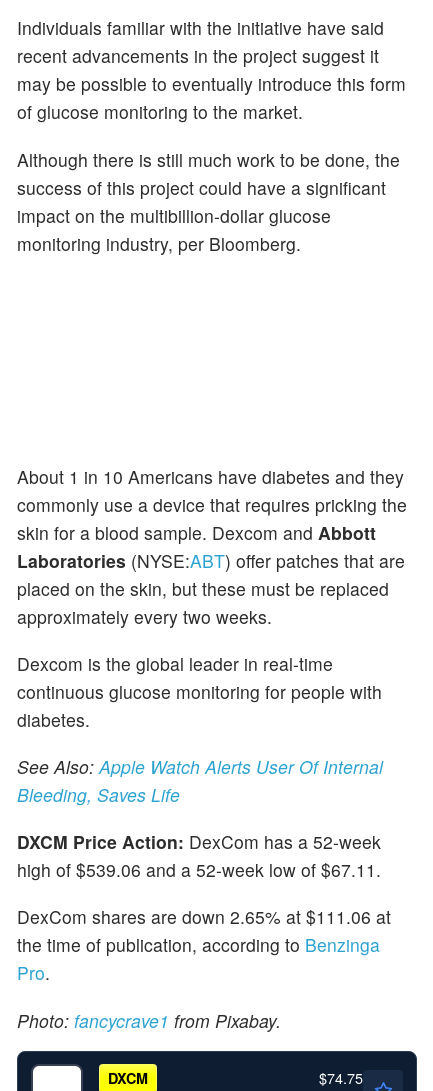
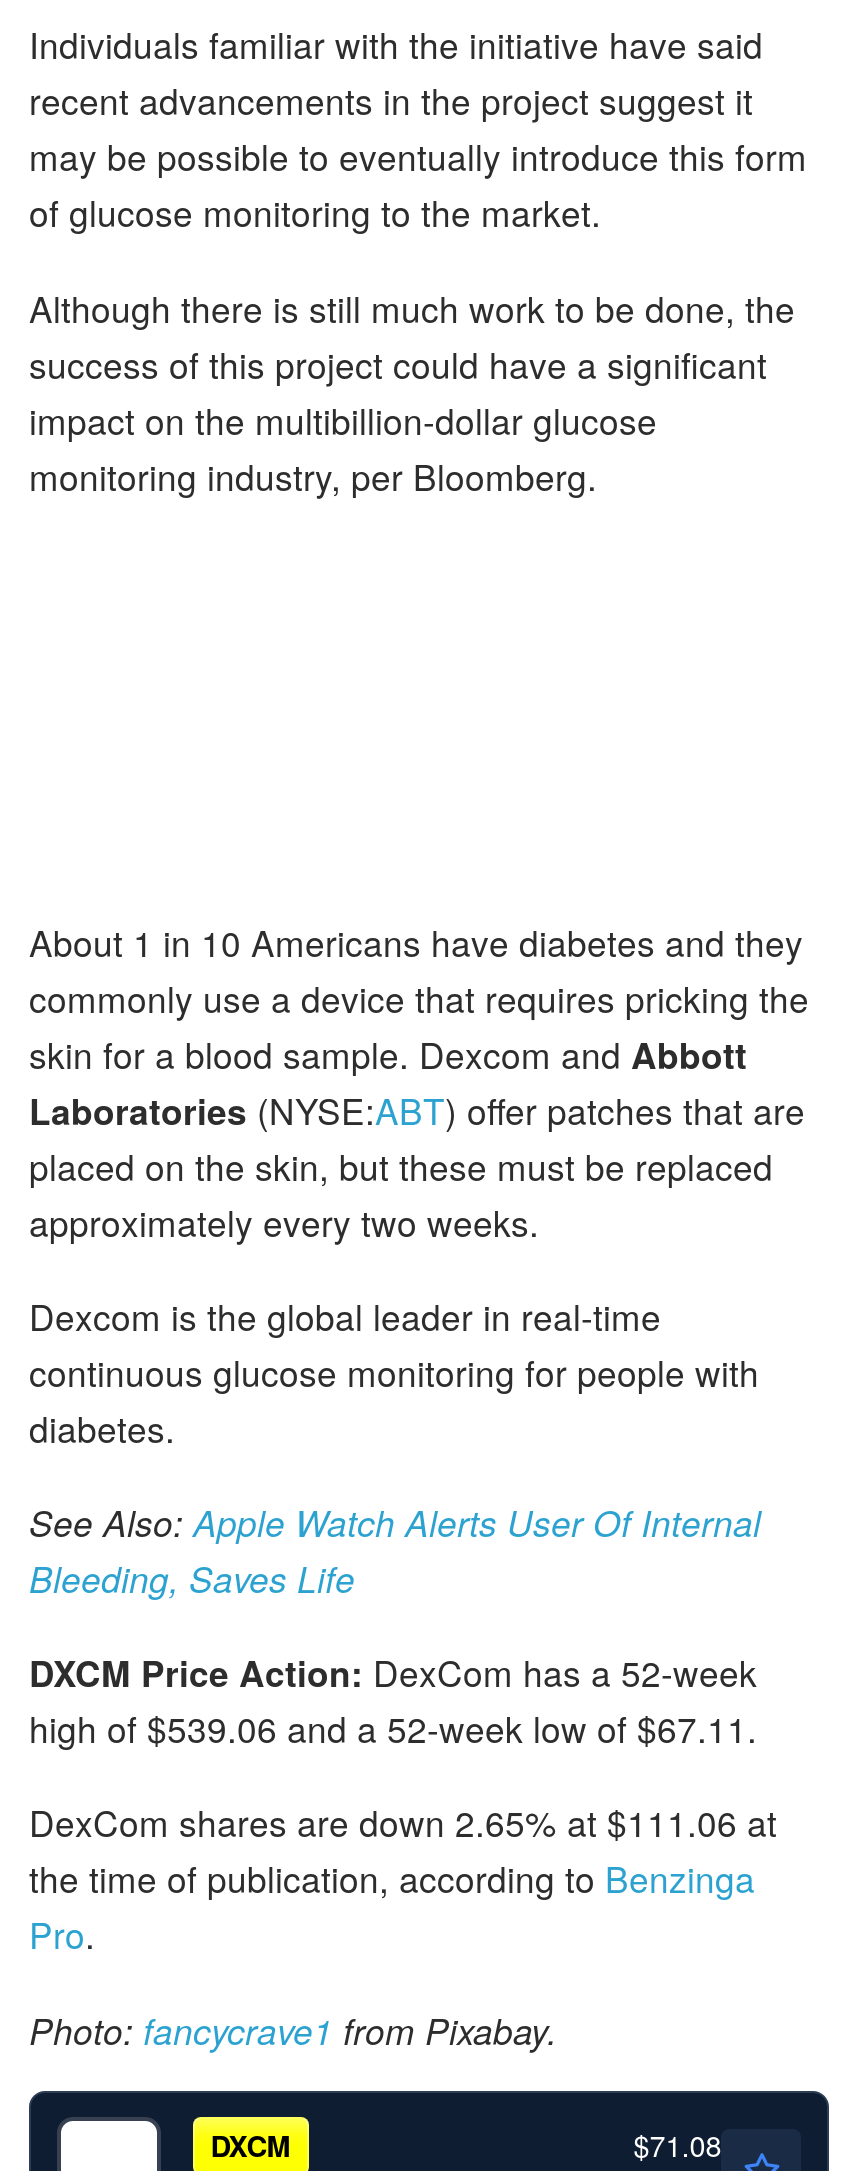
[319,1067,363,1088] $74.75 -> [633,2123,721,2165] $71.08

